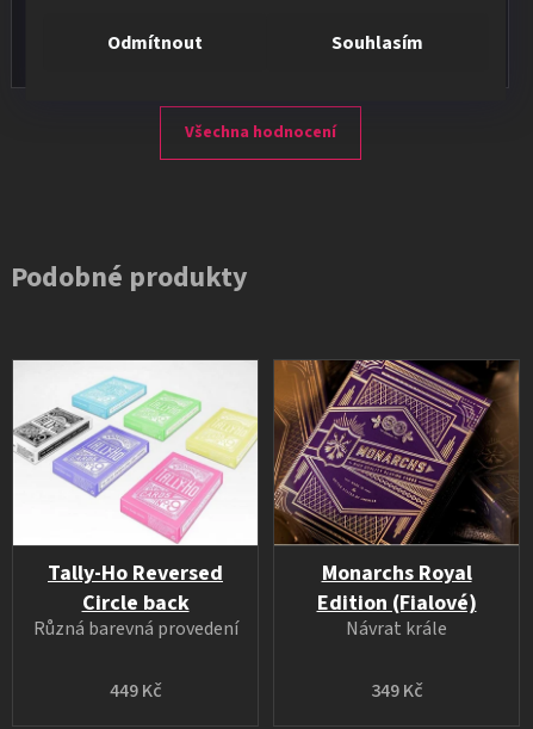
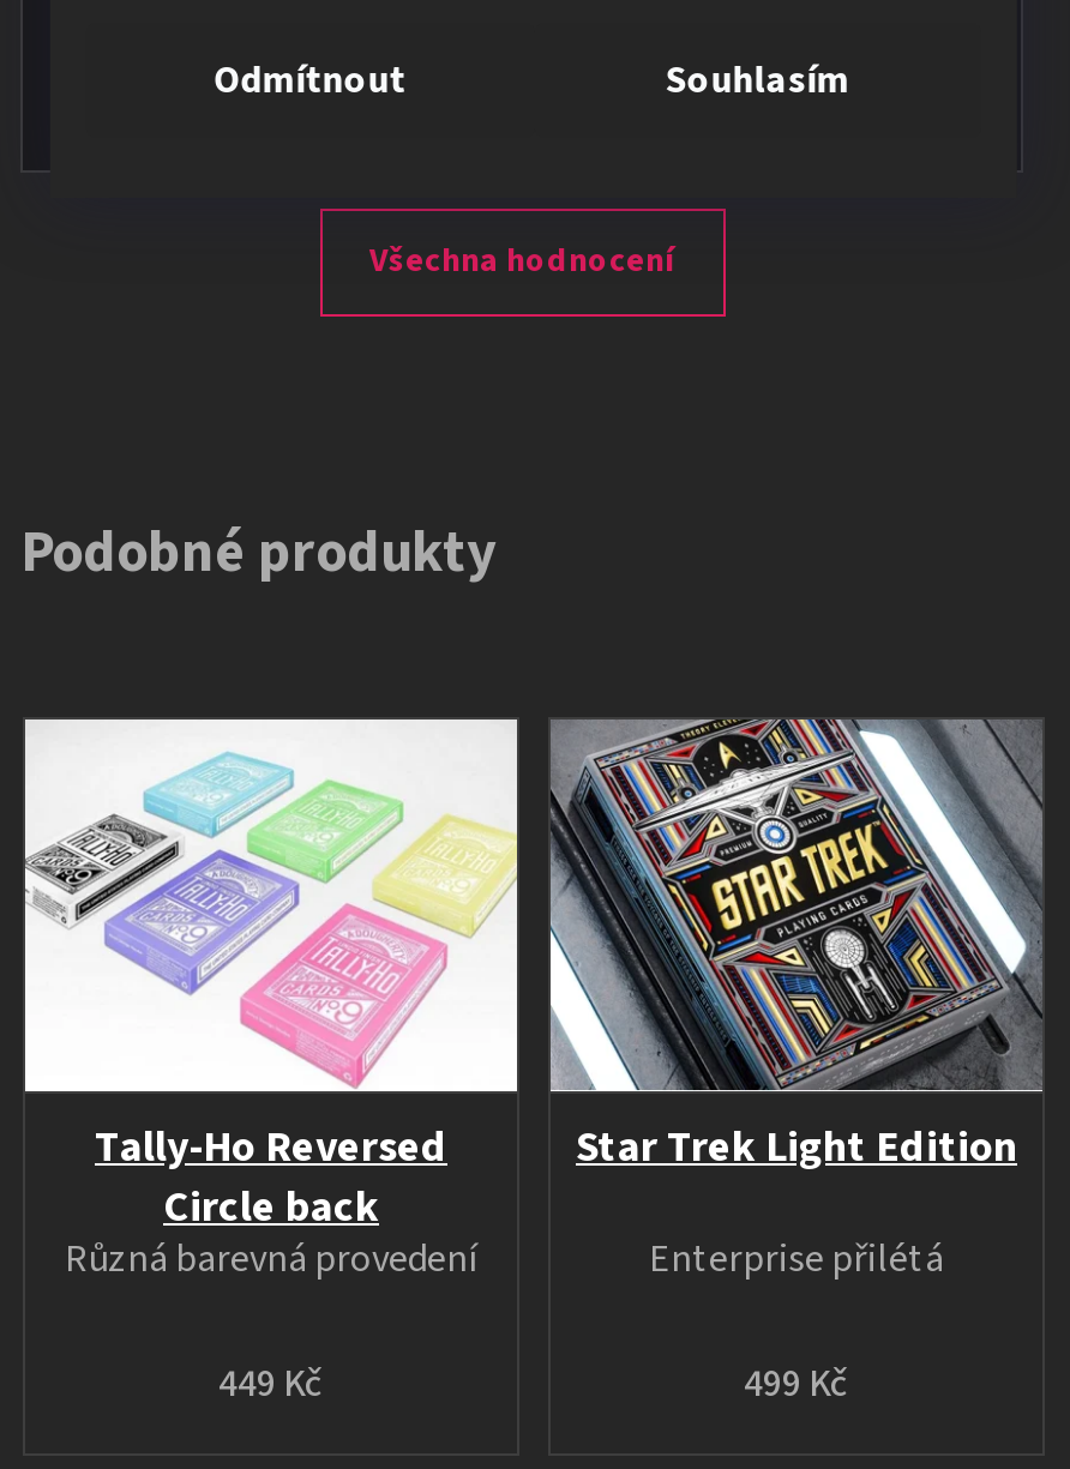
[273,359,519,617] [image] | Monarchs Royal | Edition (Fialové) -> [548,717,1045,1176] [image] | Star Trek Light Edition
[346,615,447,641] Návrat krále -> [649,1232,944,1284] Enterprise přilétá
[370,677,423,703] 349 Kč -> [744,1356,849,1409] 499 Kč

